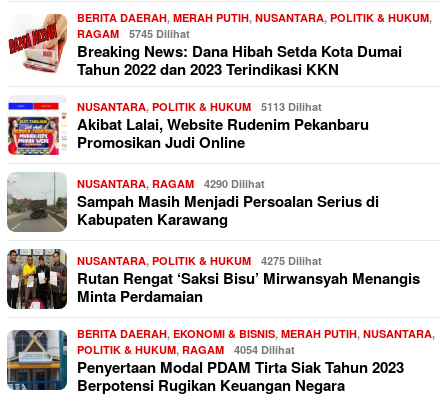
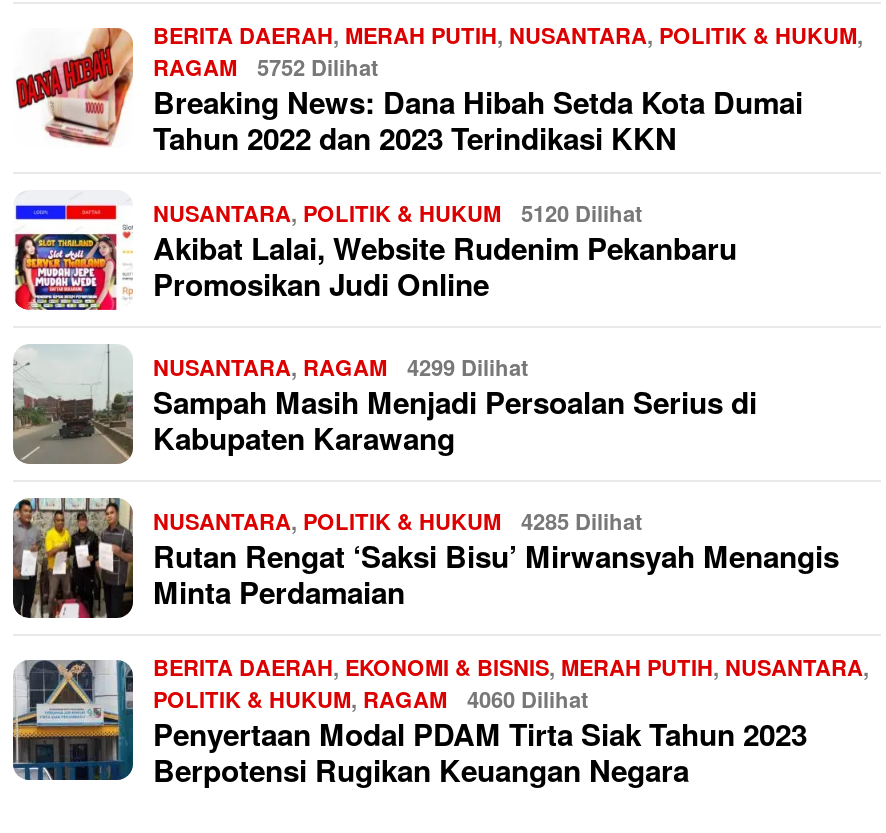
[77,26,190,41] RAGAM 5745 Dilihat -> [153,52,379,82] RAGAM 5752 Dilihat
[77,99,322,114] NUSANTARA, POLITIK & HUKUM 5113 Dilihat -> [153,198,643,228] NUSANTARA, POLITIK & HUKUM 5120 Dilihat
[77,176,265,191] NUSANTARA, RAGAM 4290 Dilihat -> [153,352,529,382] NUSANTARA, RAGAM 4299 Dilihat
[77,253,322,268] NUSANTARA, POLITIK & HUKUM 4275 Dilihat -> [153,506,643,536] NUSANTARA, POLITIK & HUKUM 4285 Dilihat
[77,342,295,357] POLITIK & HUKUM, RAGAM 4054 Dilihat -> [153,684,589,714] POLITIK & HUKUM, RAGAM 4060 Dilihat

